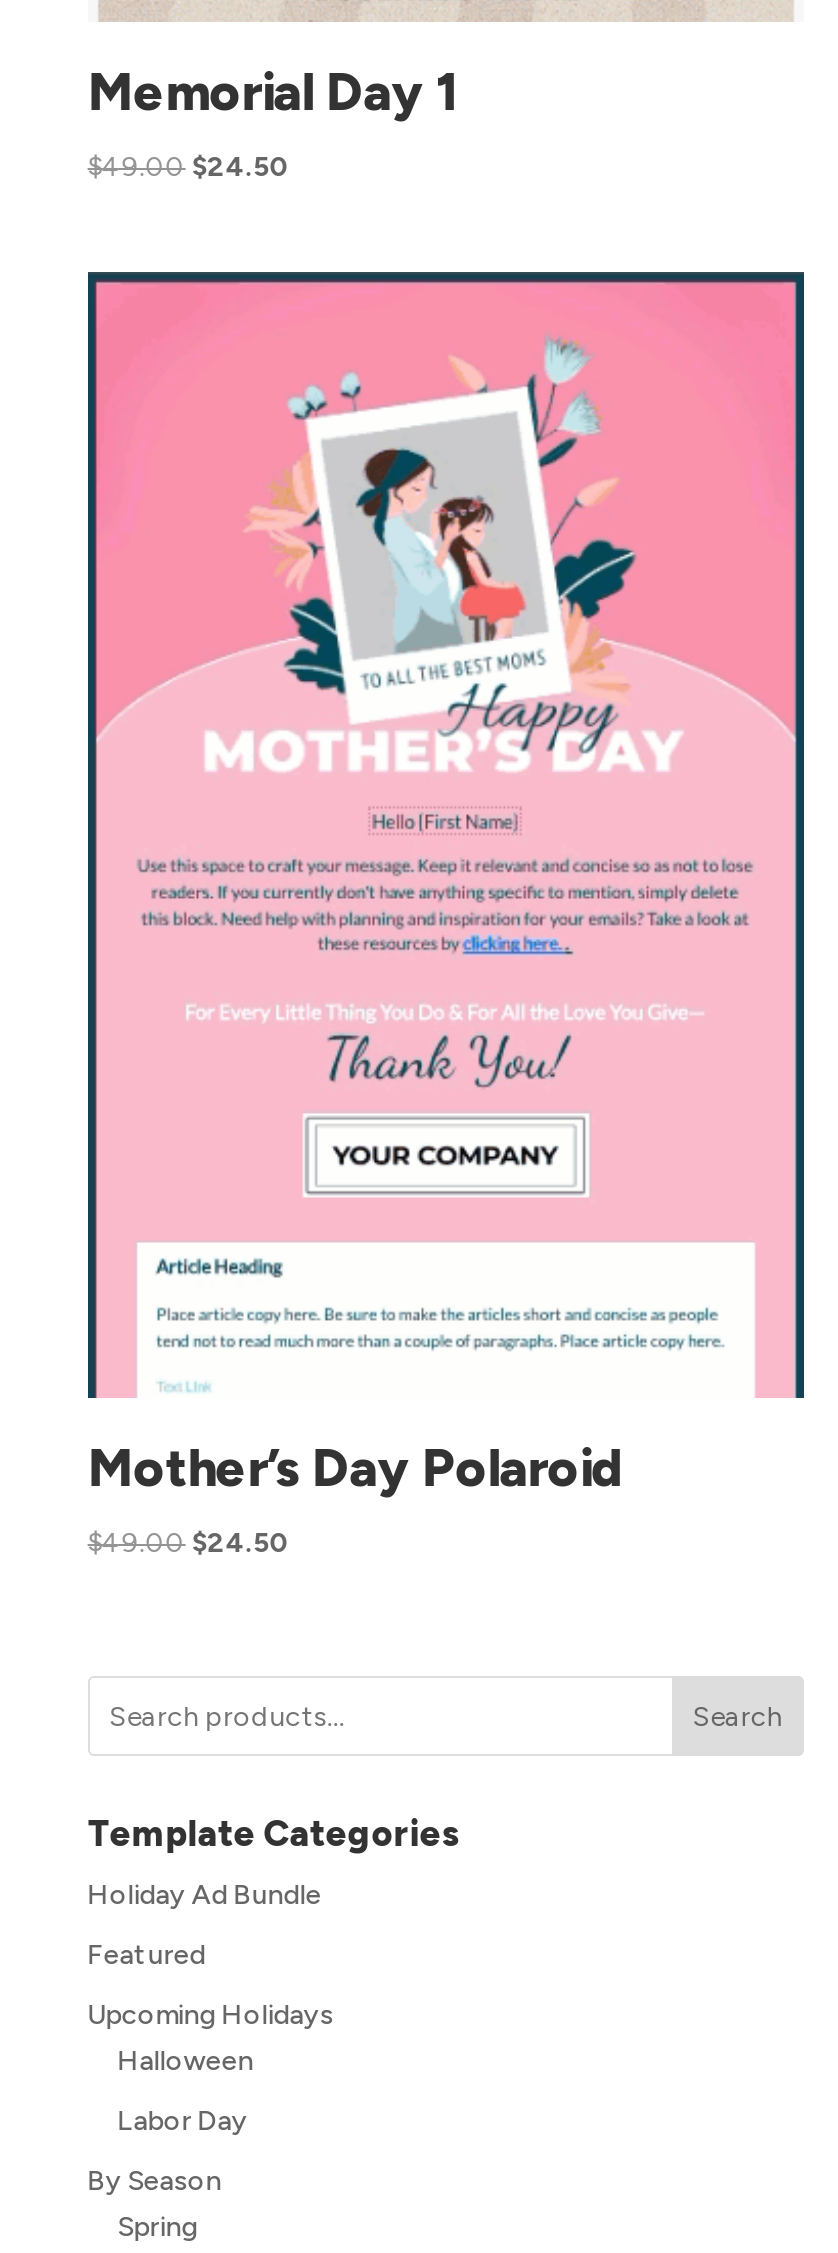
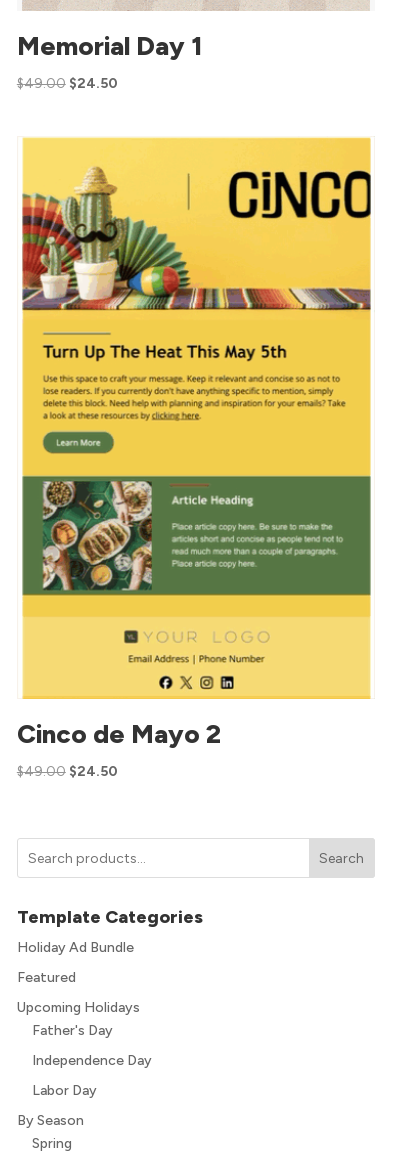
[86,270,806,1500] [image] | Mother’s Day Polaroid -> [17,136,375,750] [image] | Cinco de Mayo 2
[118,2045,254,2079] Halloween -> [32,1022,152,1069] Father's Day | Independence Day

